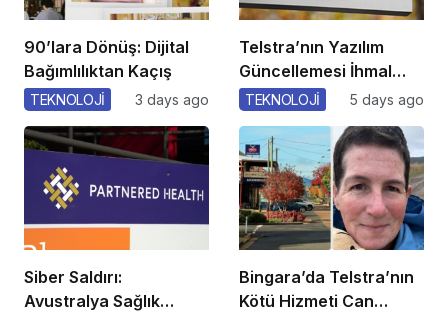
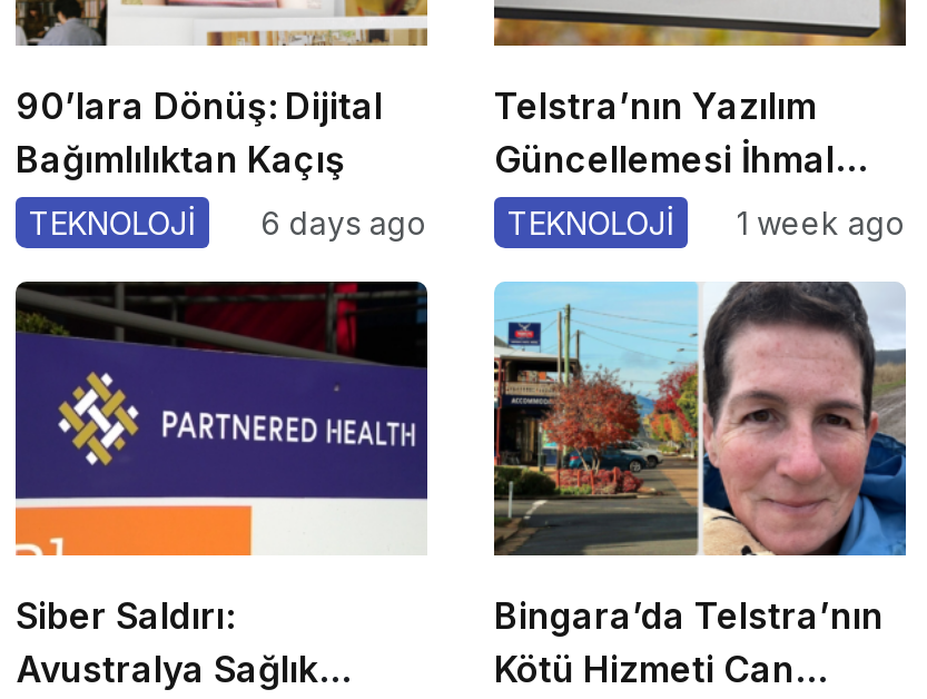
[135,91,209,108] 3 days ago -> [260,203,427,241] 6 days ago
[350,91,424,108] 5 days ago -> [737,203,906,241] 1 week ago

